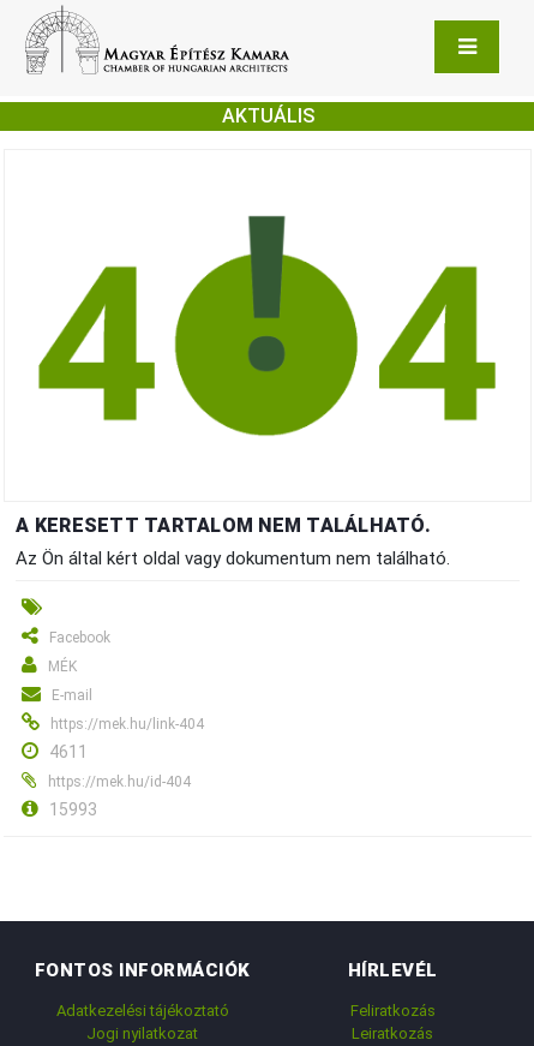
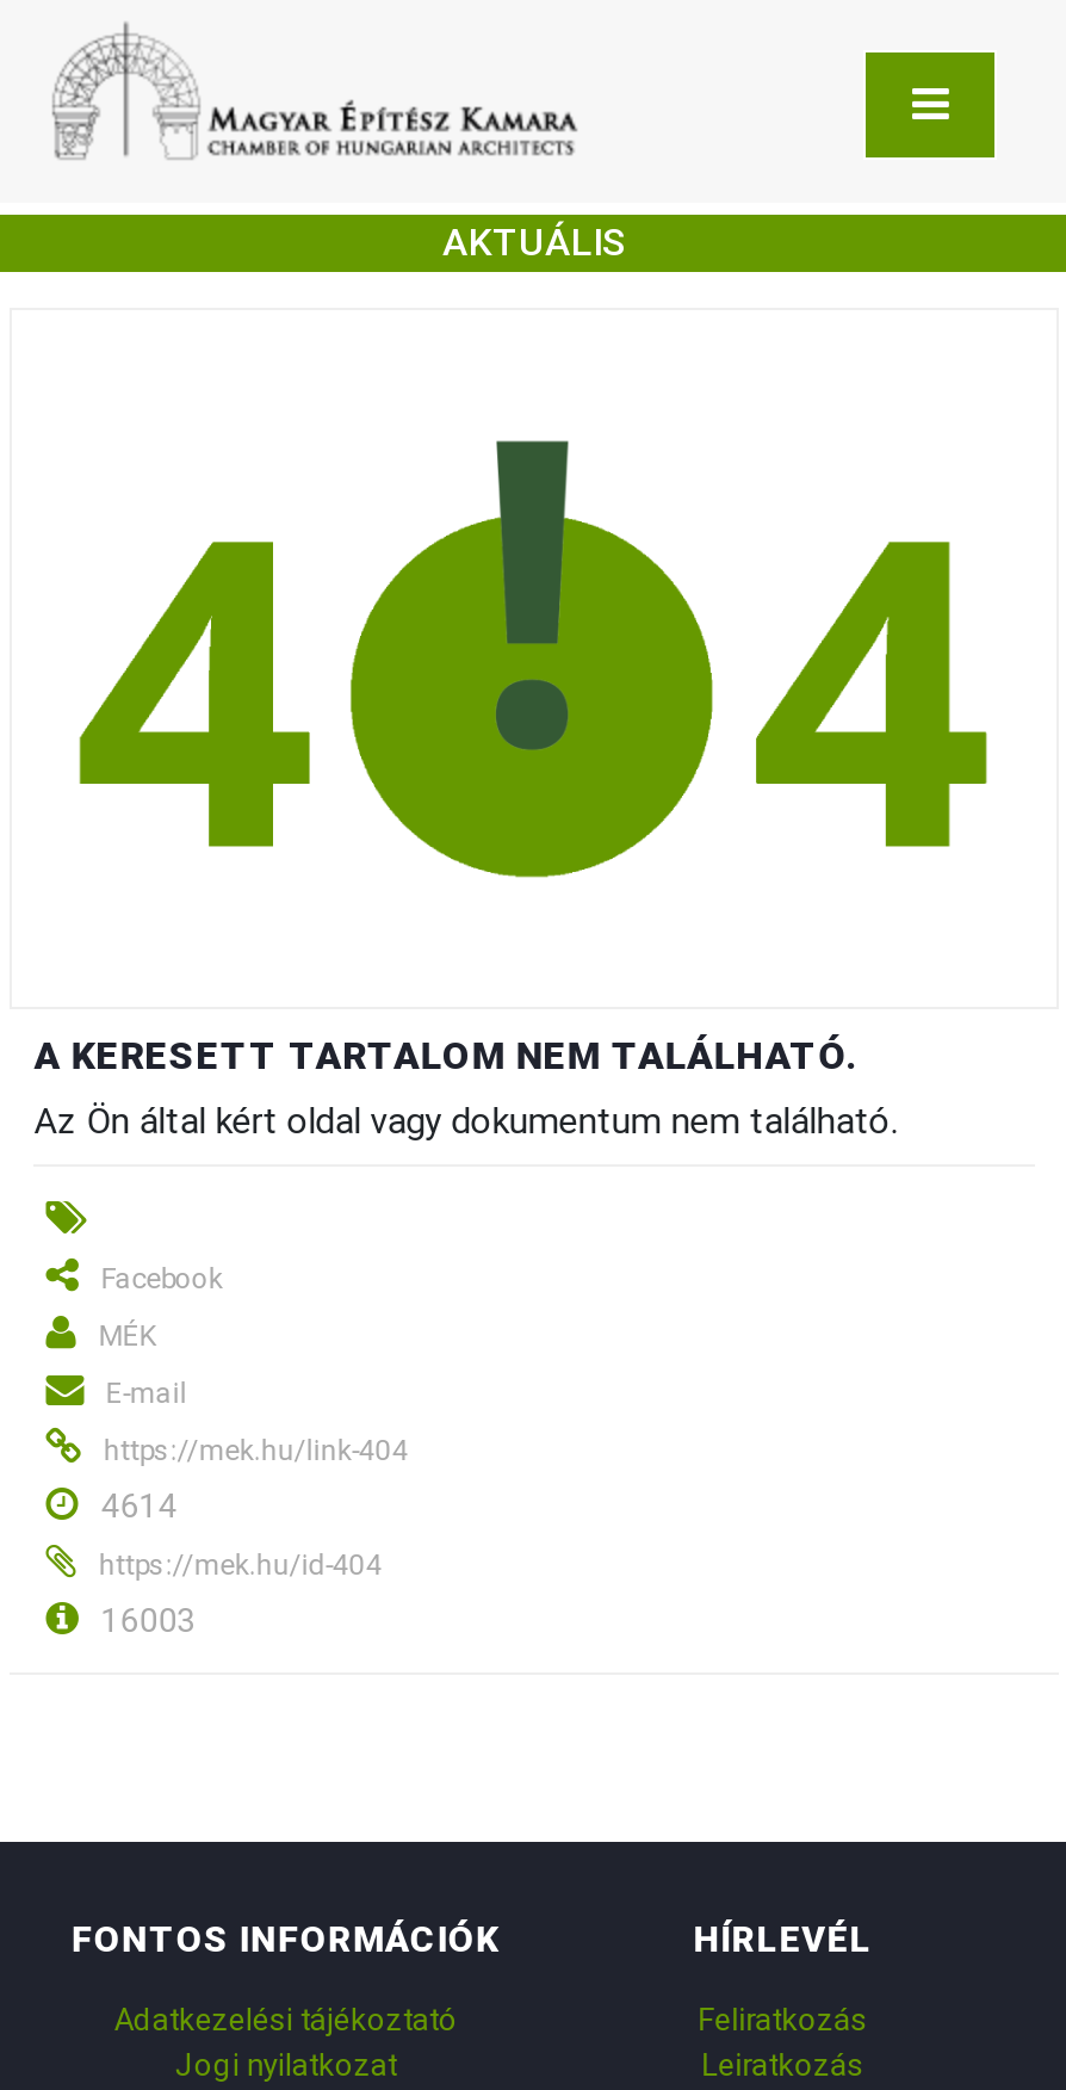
[50,742,88,761] 4611 -> [101,1485,177,1524] 4614
[50,799,98,819] 15993 -> [101,1600,196,1638] 16003

